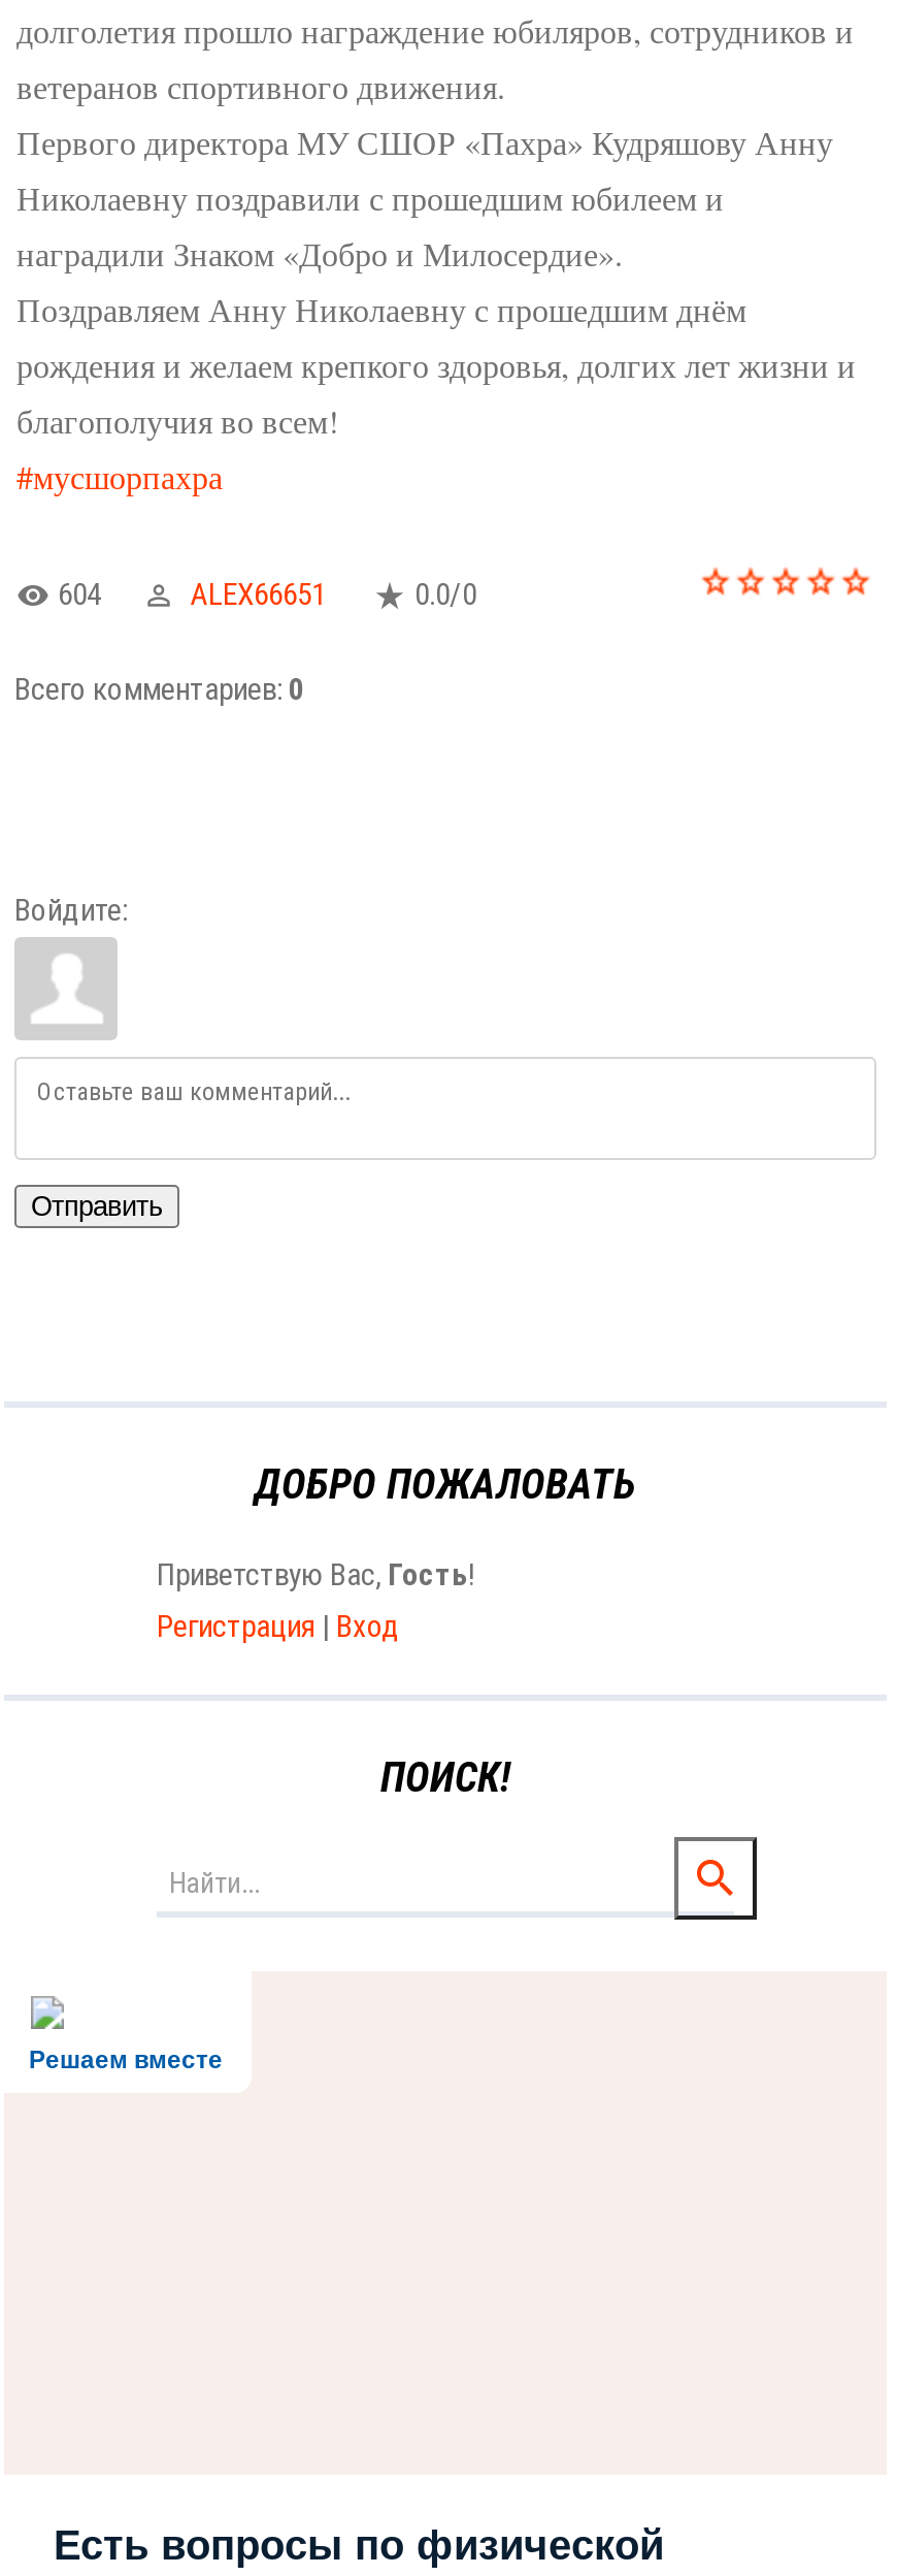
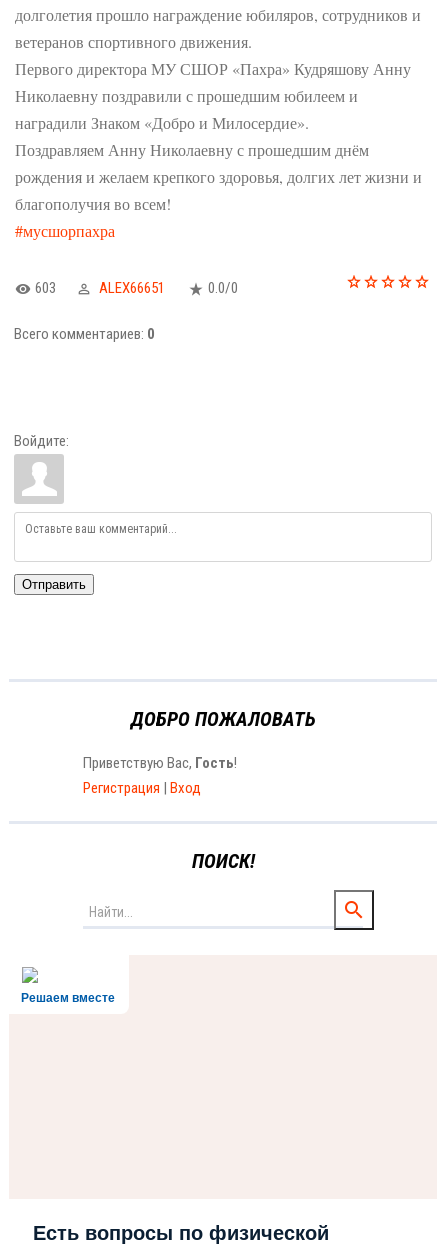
[58,576,101,613] 604 -> [35,279,56,297] 603

